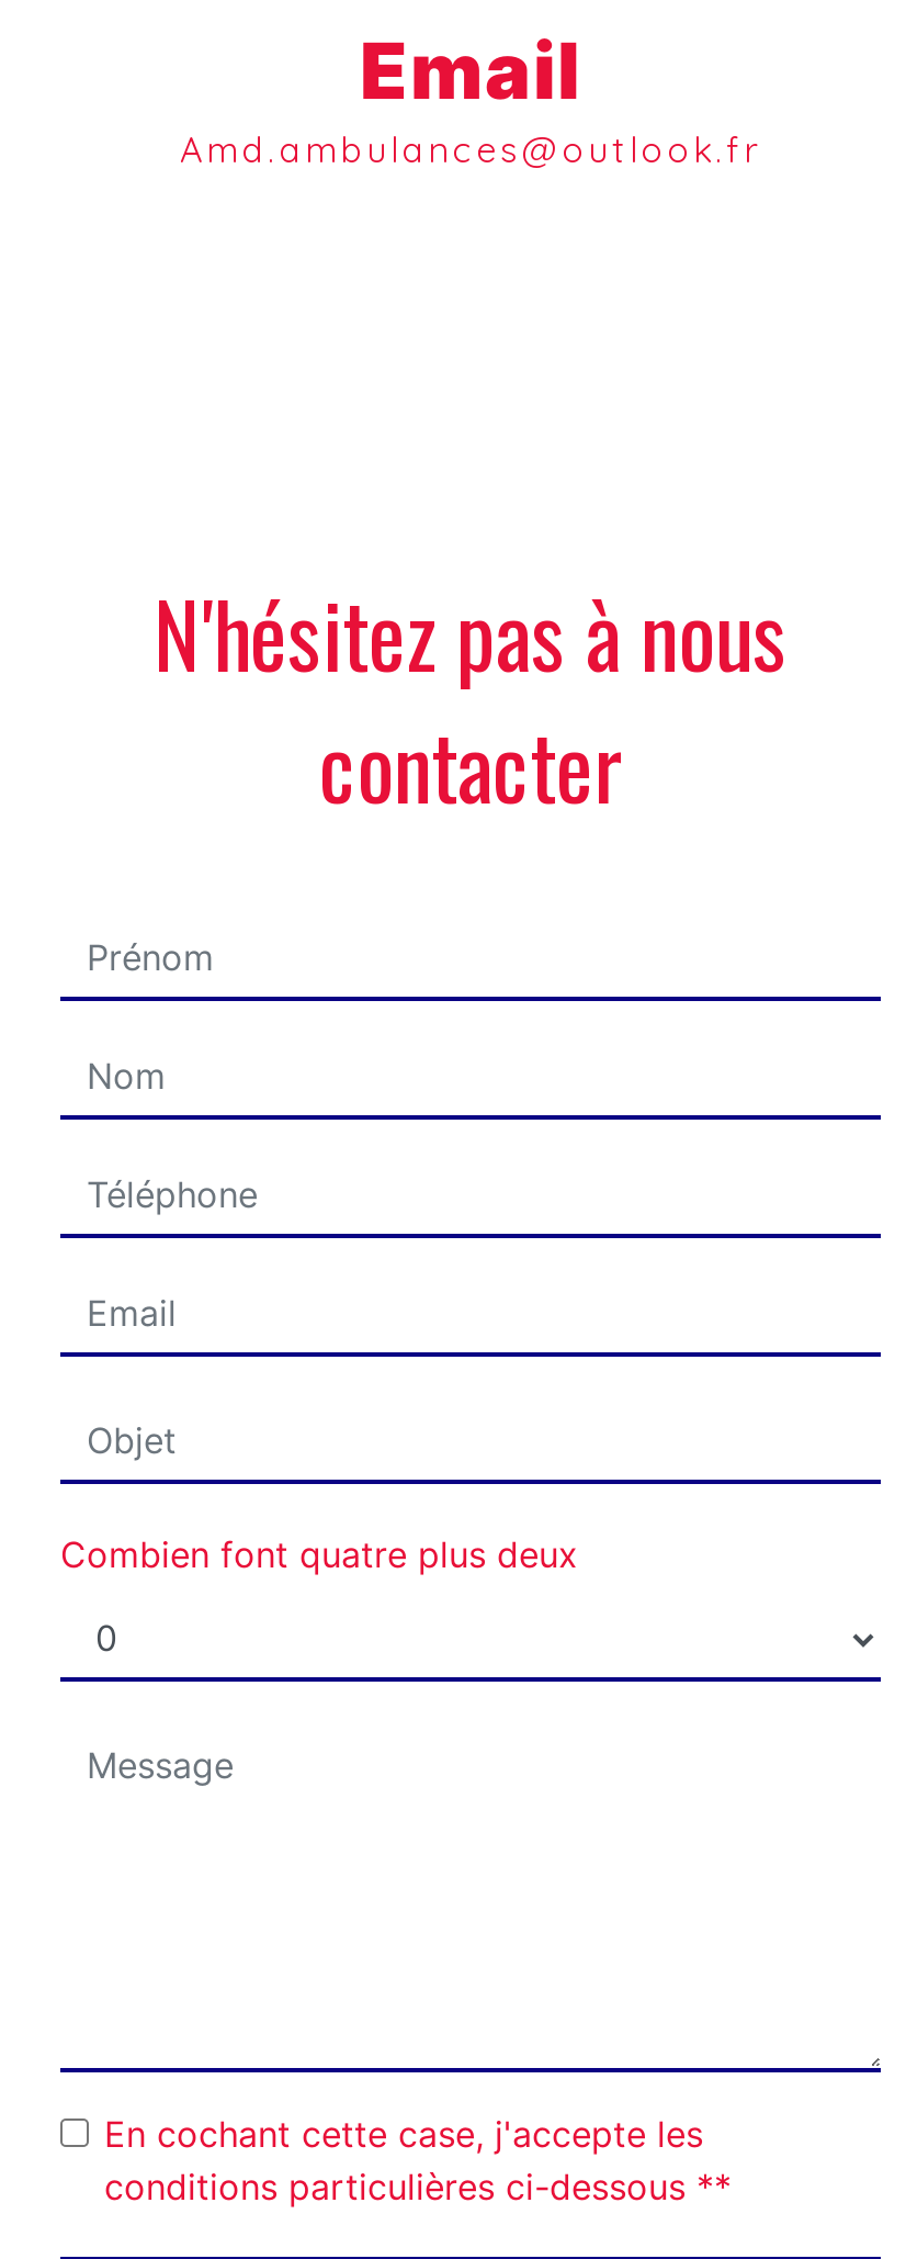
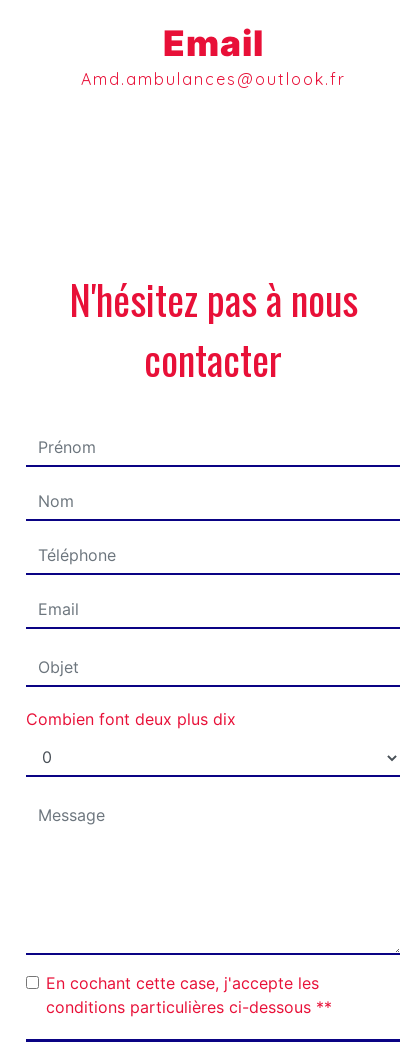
[60,1532,578,1576] Combien font quatre plus deux -> [26,709,236,729] Combien font deux plus dix

